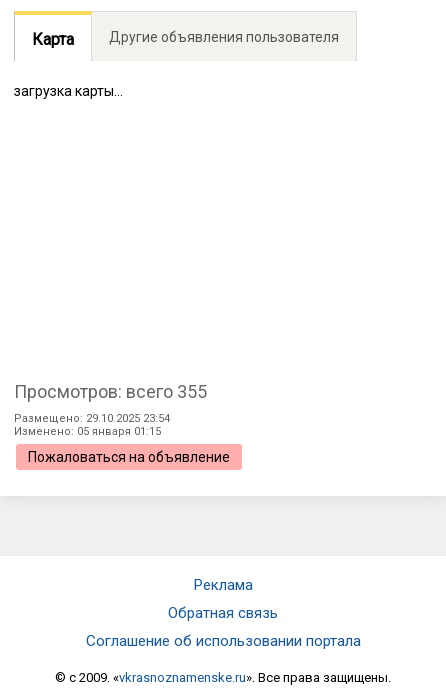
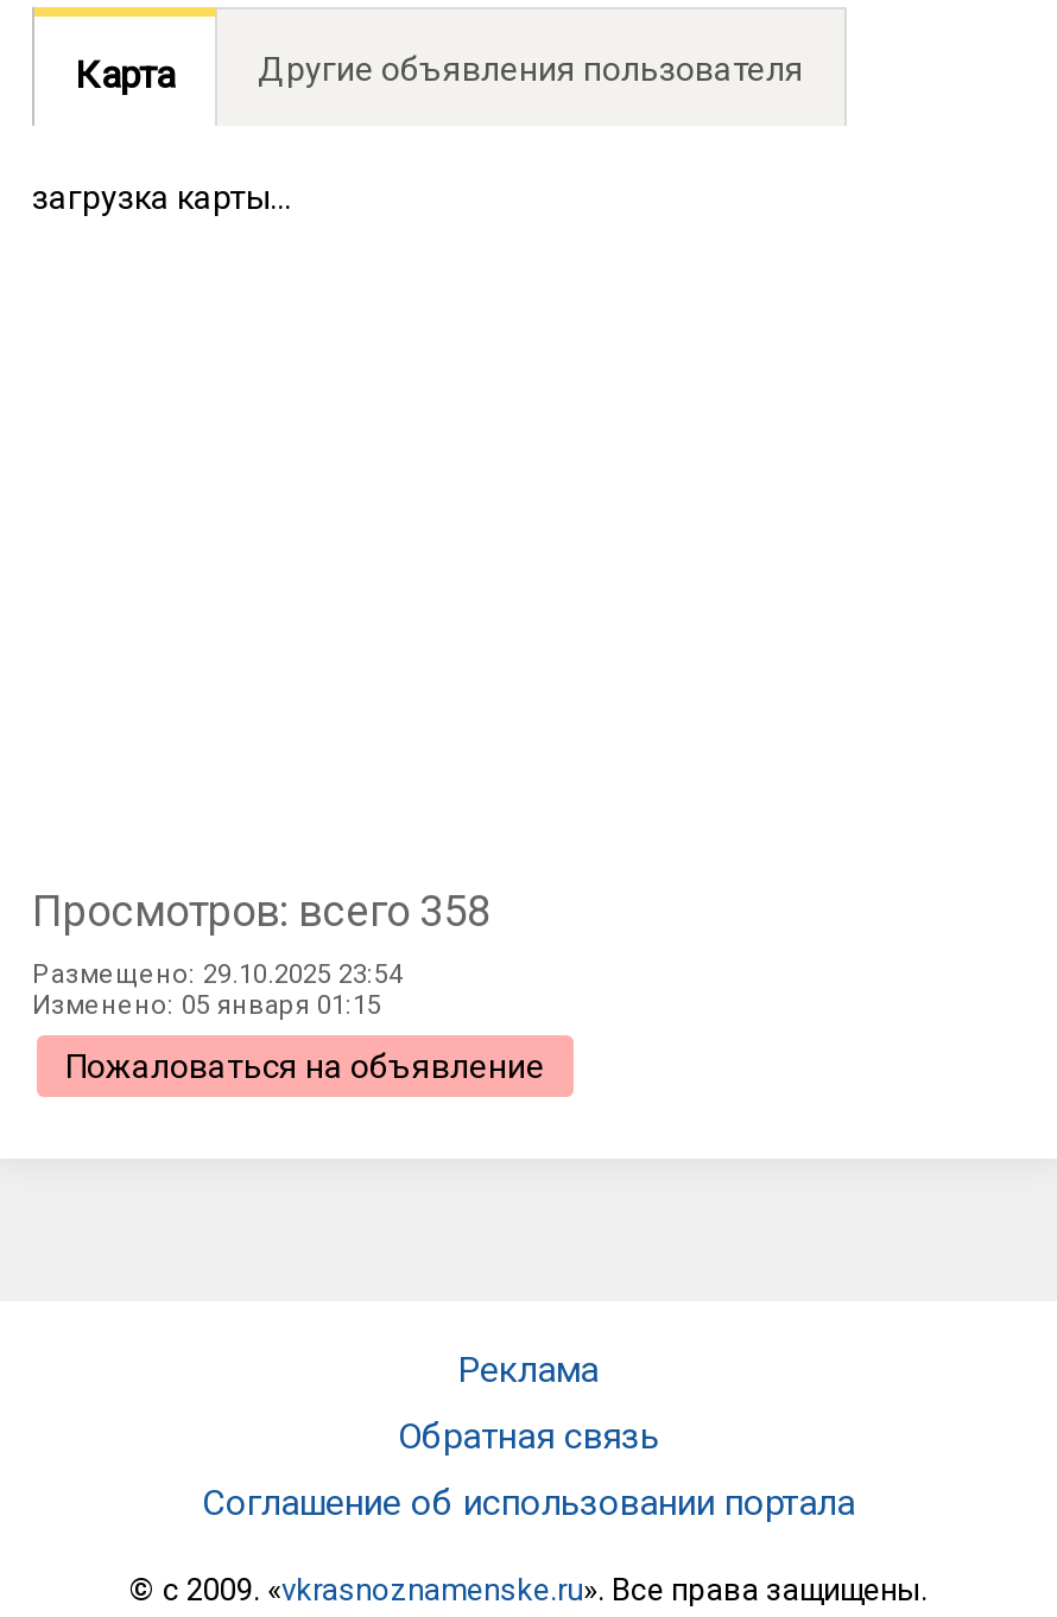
[14,380,207,401] Просмотров: всего 355 -> [32,884,490,934] Просмотров: всего 358

